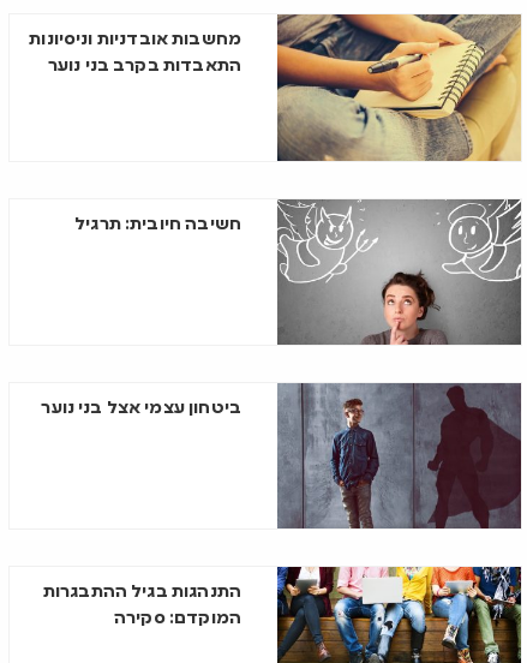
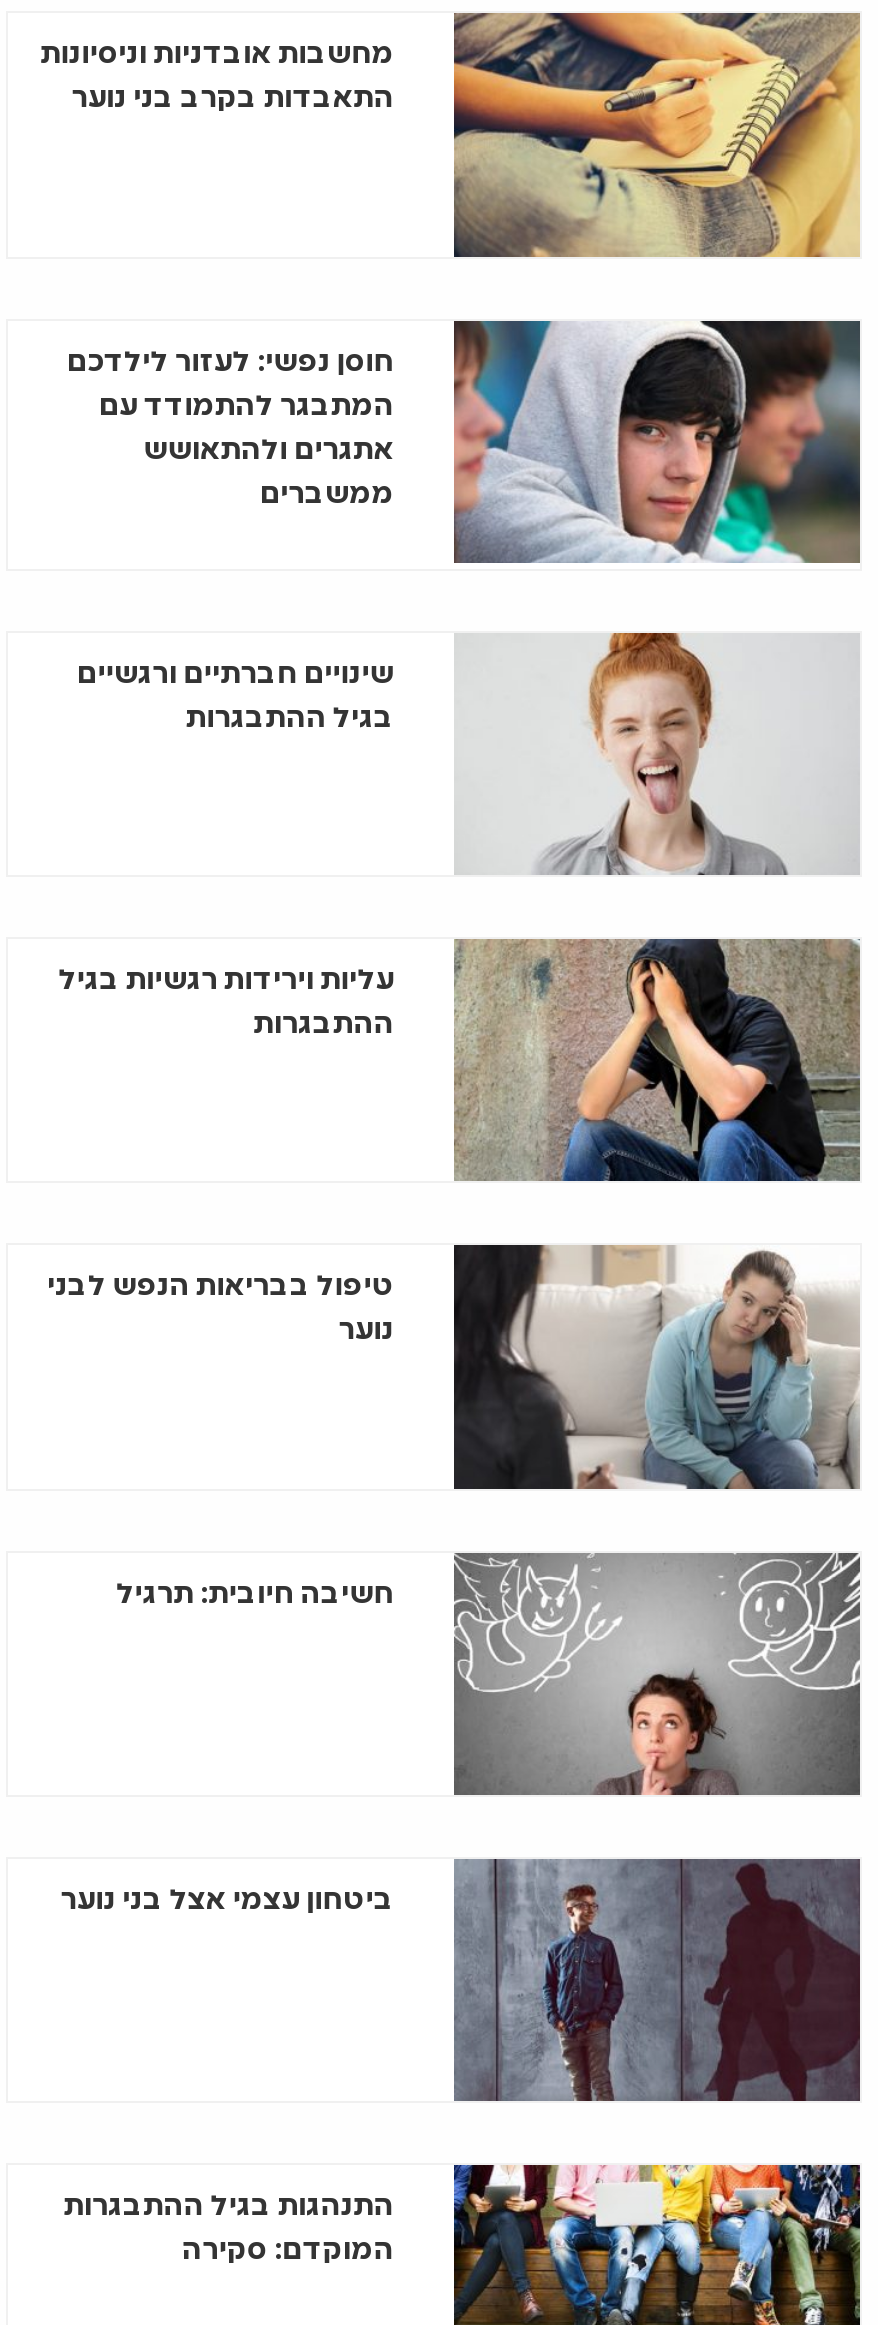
none -> [47,1243,860,1491] [image] | טיפול בבריאות הנפש לבני | נוער
none -> [58,937,862,1183] [image] | עליות וירידות רגשיות בגיל | ההתבגרות
none -> [67,321,860,563] [image] | חוסן נפשי: לעזור לילדכם | המתבגר להתמודד עם | אתגרים ולהתאושש | ממשברים
none -> [77,631,860,877] [image] | שינויים חברתיים ורגשיים | בגיל ההתבגרות

